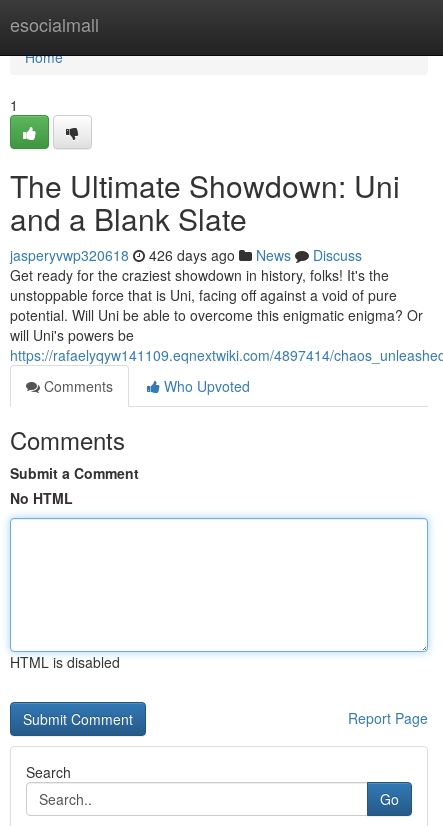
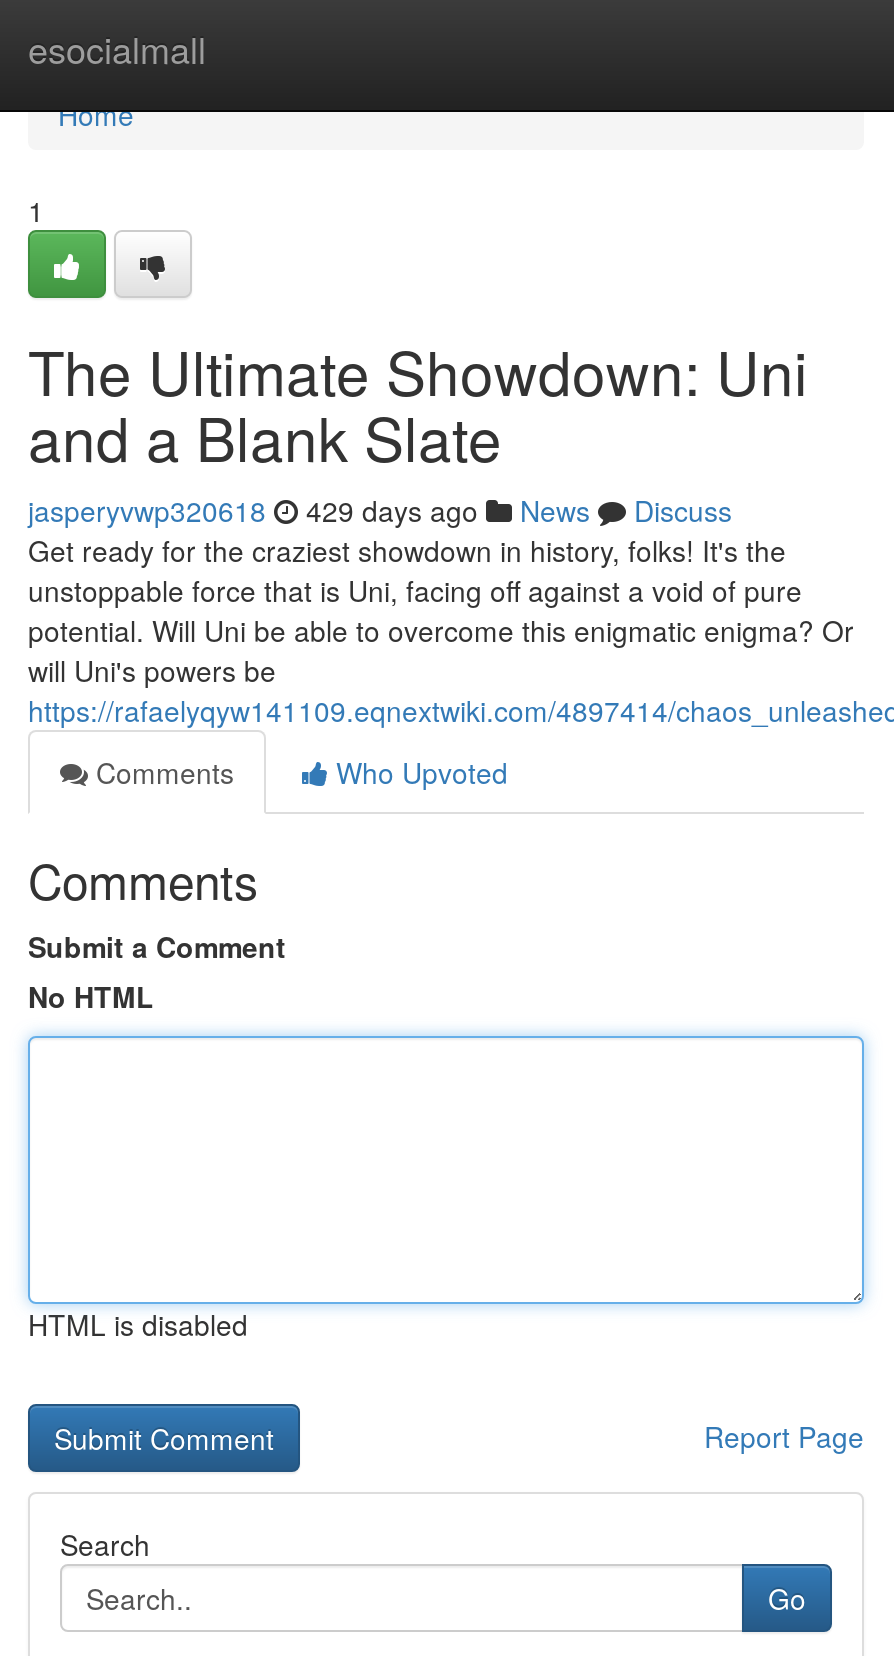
[10,245,362,265] jasperyvwp320618 426 days ago News Discuss -> [28,490,732,530] jasperyvwp320618 429 days ago News Discuss

